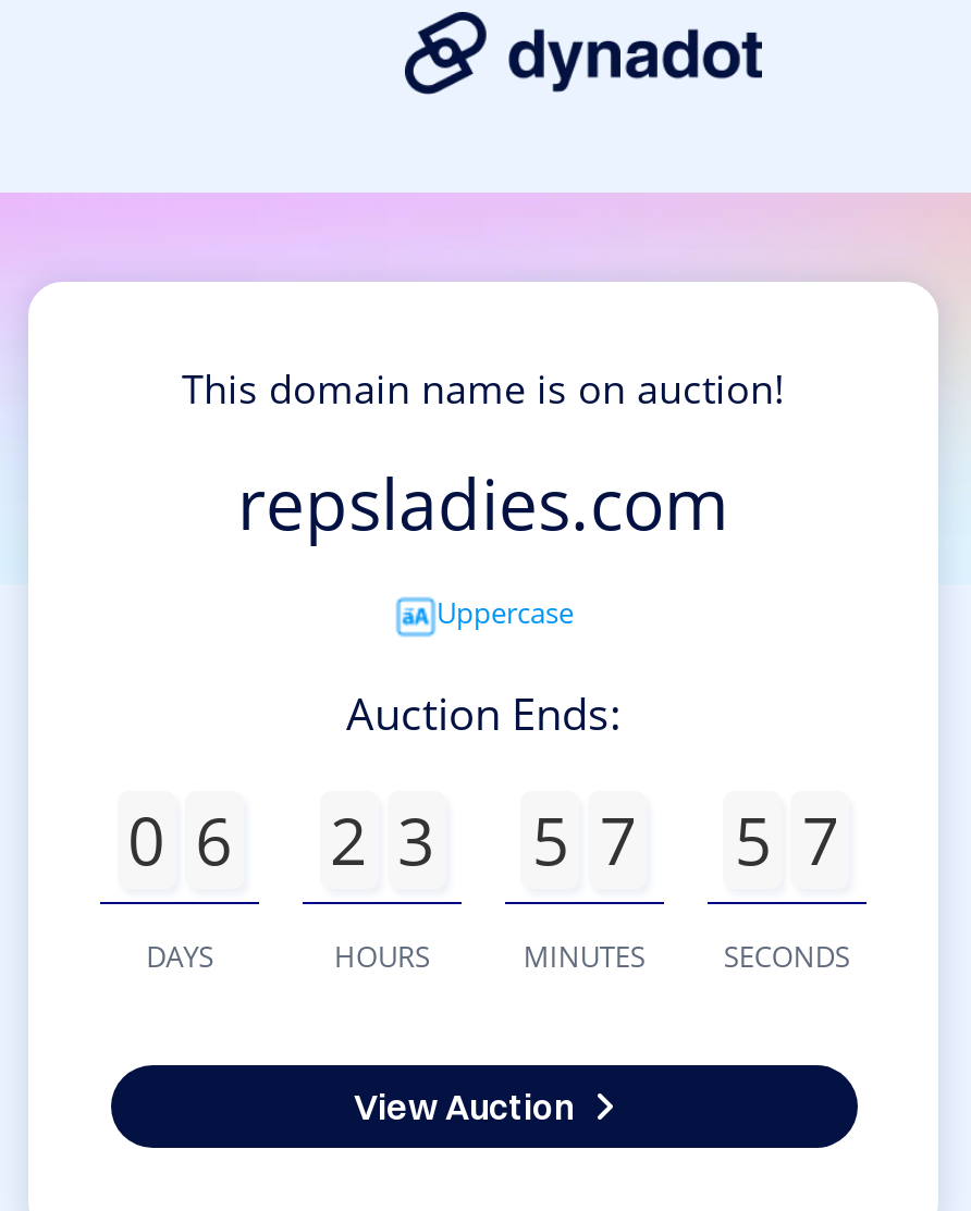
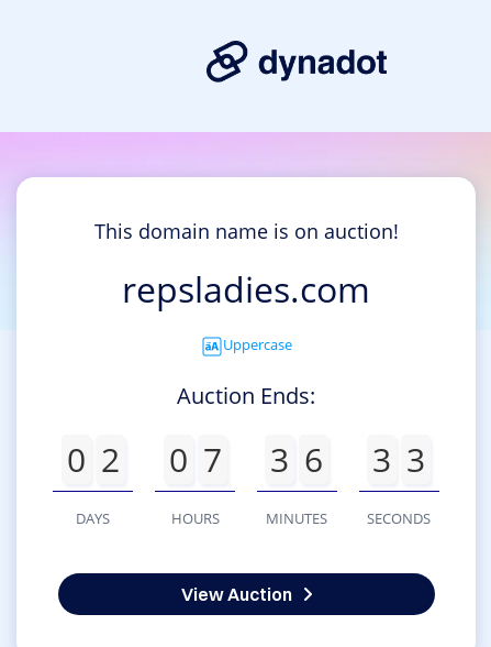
[128,795,232,885] 0 6 -> [67,437,119,482] 0 2
[330,795,434,885] 2 3 -> [169,437,221,482] 0 7
[532,795,637,885] 5 7 -> [271,437,323,482] 3 6
[734,795,839,885] 5 7 -> [373,437,425,482] 3 3

